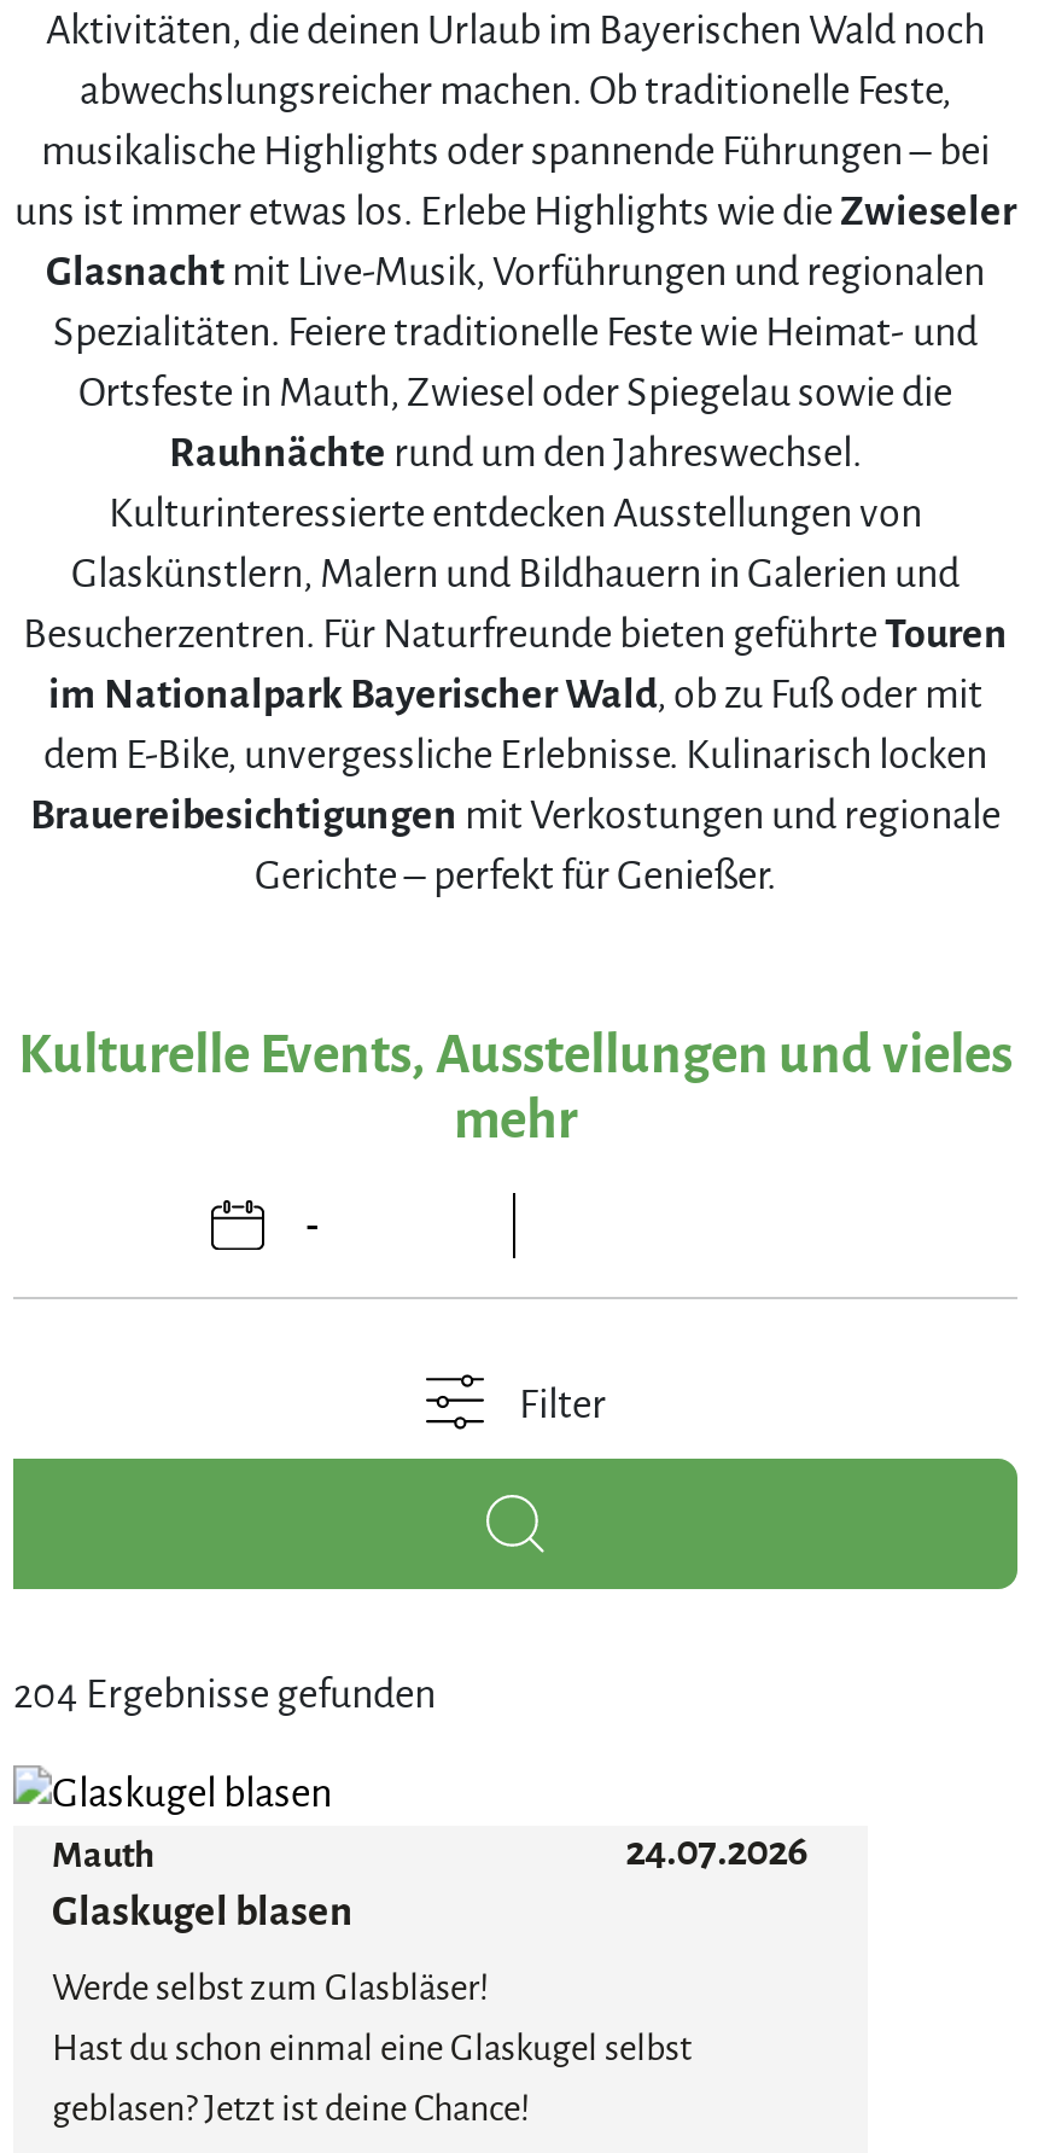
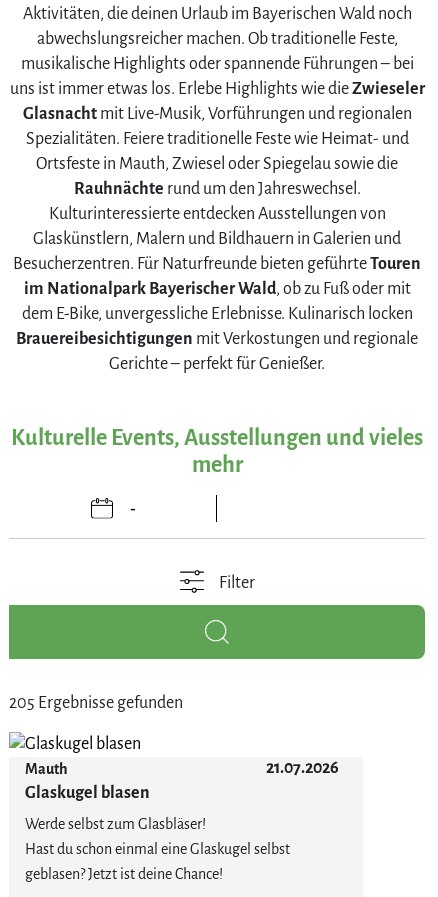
[13,1674,436,1717] 204 Ergebnisse gefunden -> [9,694,183,712] 205 Ergebnisse gefunden
[625,1831,809,1874] 24.07.2026 -> [266,759,339,777] 21.07.2026

